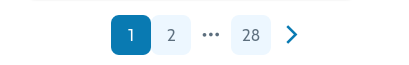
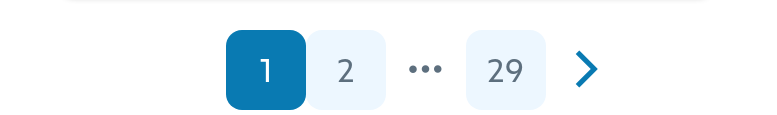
[242,25,260,45] 28 -> [487,50,525,90] 29

